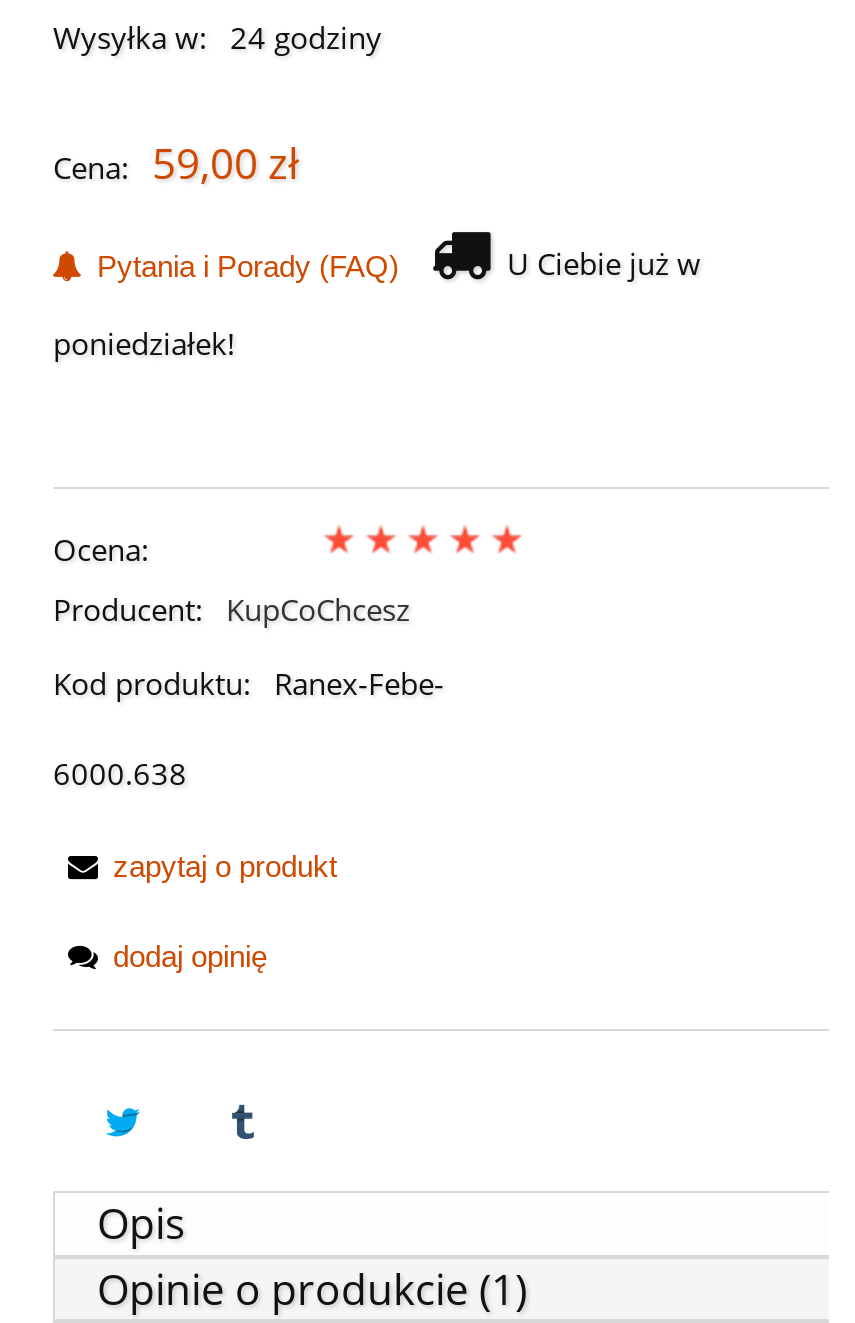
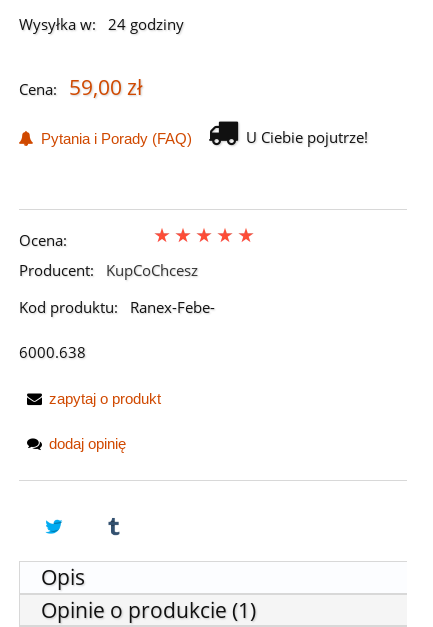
[53,242,701,362] U Ciebie już w | poniedziałek! -> [238,126,368,146] U Ciebie pojutrze!

